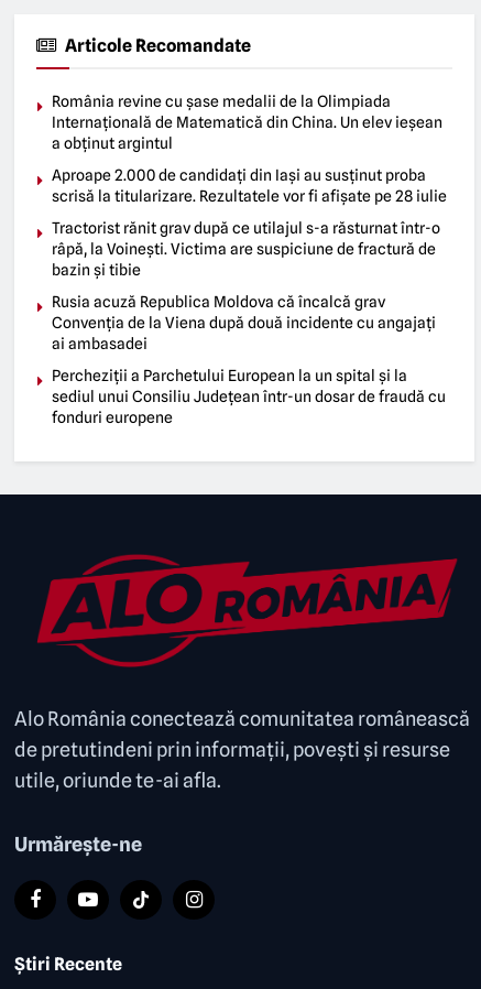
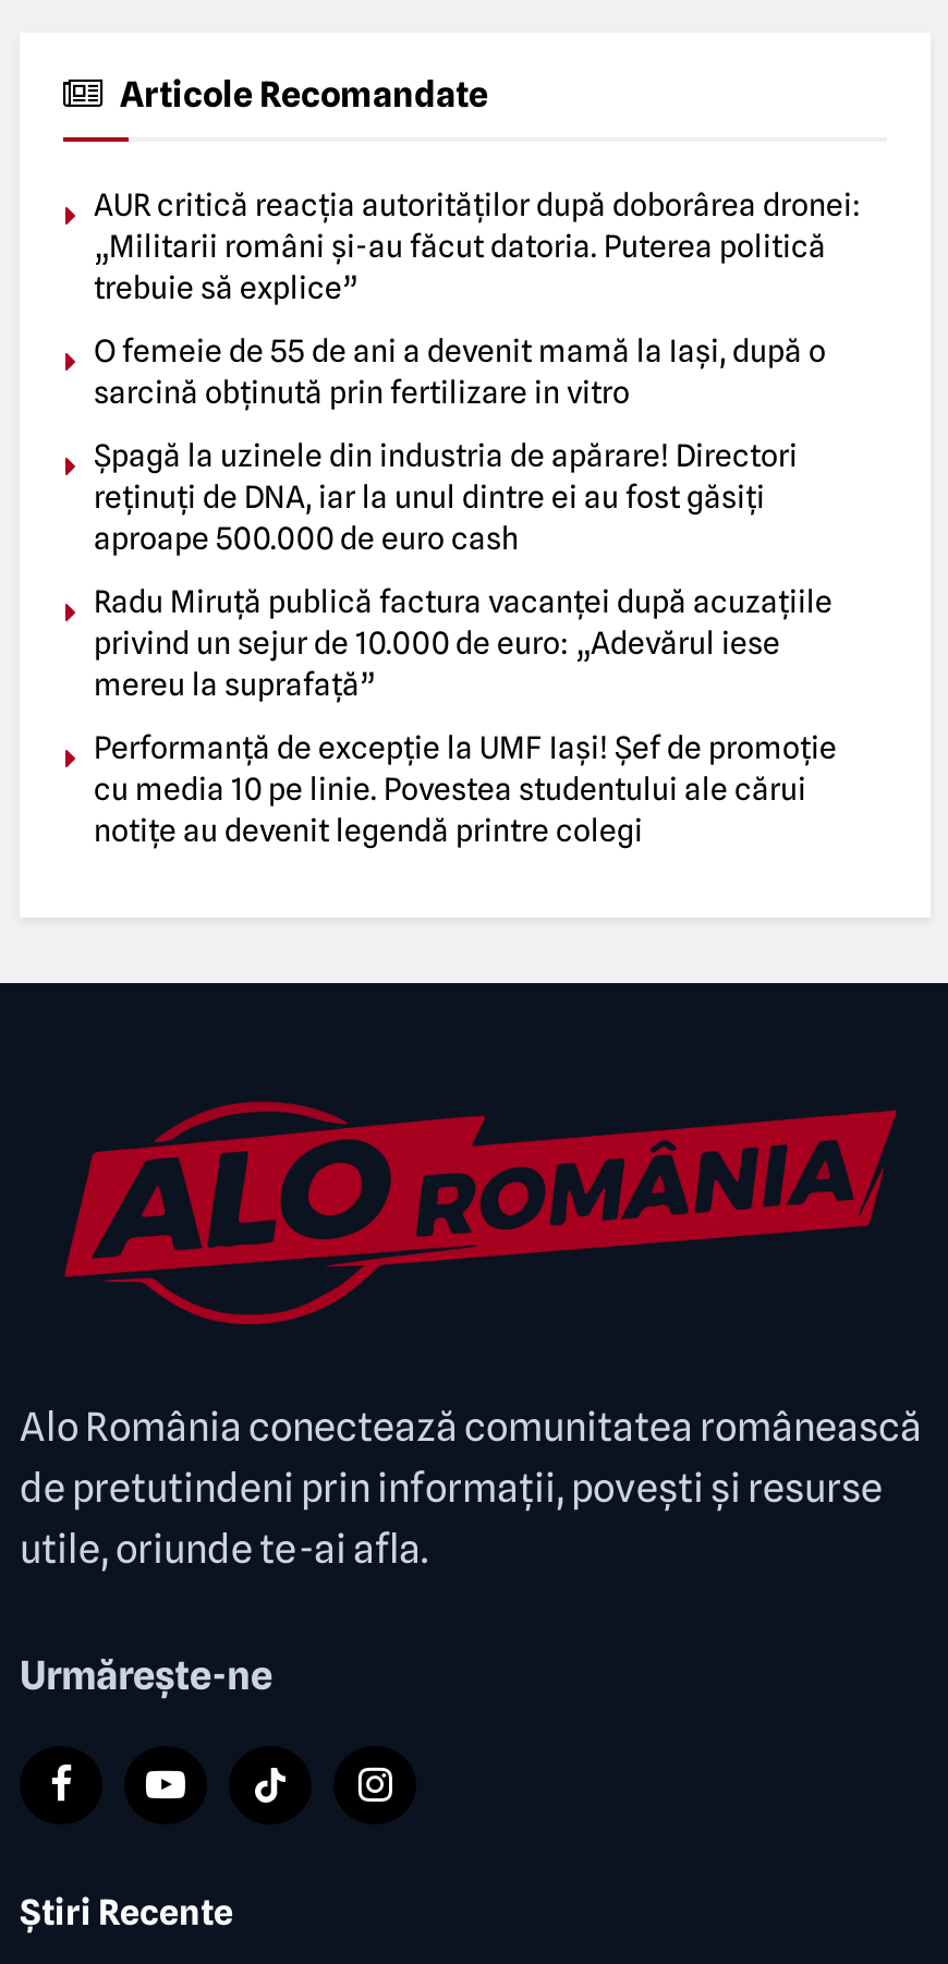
[52,93,442,152] România revine cu șase medalii de la Olimpiada | Internațională de Matematică din China. Un elev ieșean | a obținut argintul -> [94,188,861,306] AUR critică reacția autorităților după doborârea dronei: | „Militarii români și-au făcut datoria. Puterea politică | trebuie să explice”
[52,167,447,205] Aproape 2.000 de candidați din Iași au susținut proba | scrisă la titularizare. Rezultatele vor fi afișate pe 28 iulie -> [94,334,826,410] O femeie de 55 de ani a devenit mamă la Iași, după o | sarcină obținută prin fertilizare in vitro
[52,219,440,279] Tractorist rănit grav după ce utilajul s-a răsturnat într-o | râpă, la Voinești. Victima are suspiciune de fractură de | bazin și tibie -> [94,439,798,557] Șpagă la uzinele din industria de apărare! Directori | reținuți de DNA, iar la unul dintre ei au fost găsiți | aproape 500.000 de euro cash
[52,293,436,353] Rusia acuză Republica Moldova că încalcă grav | Convenția de la Viena după două incidente cu angajați | ai ambasadei -> [94,585,832,703] Radu Miruță publică factura vacanței după acuzațiile | privind un sejur de 10.000 de euro: „Adevărul iese | mereu la suprafață”
[52,367,446,427] Percheziții a Parchetului European la un spital și la | sediul unui Consiliu Județean într-un dosar de fraudă cu | fonduri europene -> [94,731,837,849] Performanță de excepție la UMF Iași! Șef de promoție | cu media 10 pe linie. Povestea studentului ale cărui | notițe au devenit legendă printre colegi

